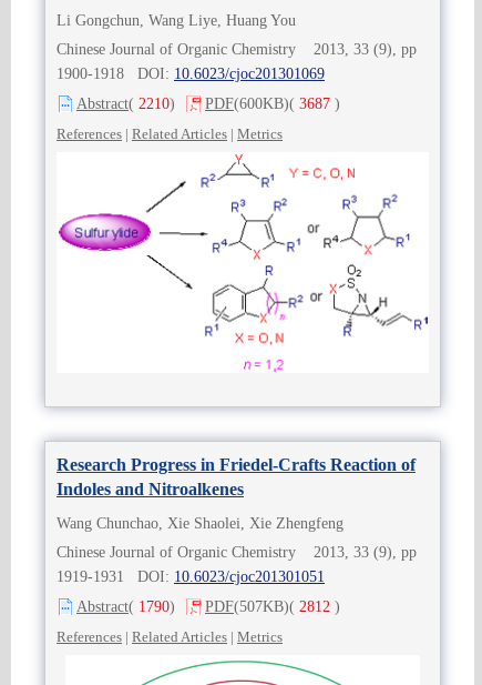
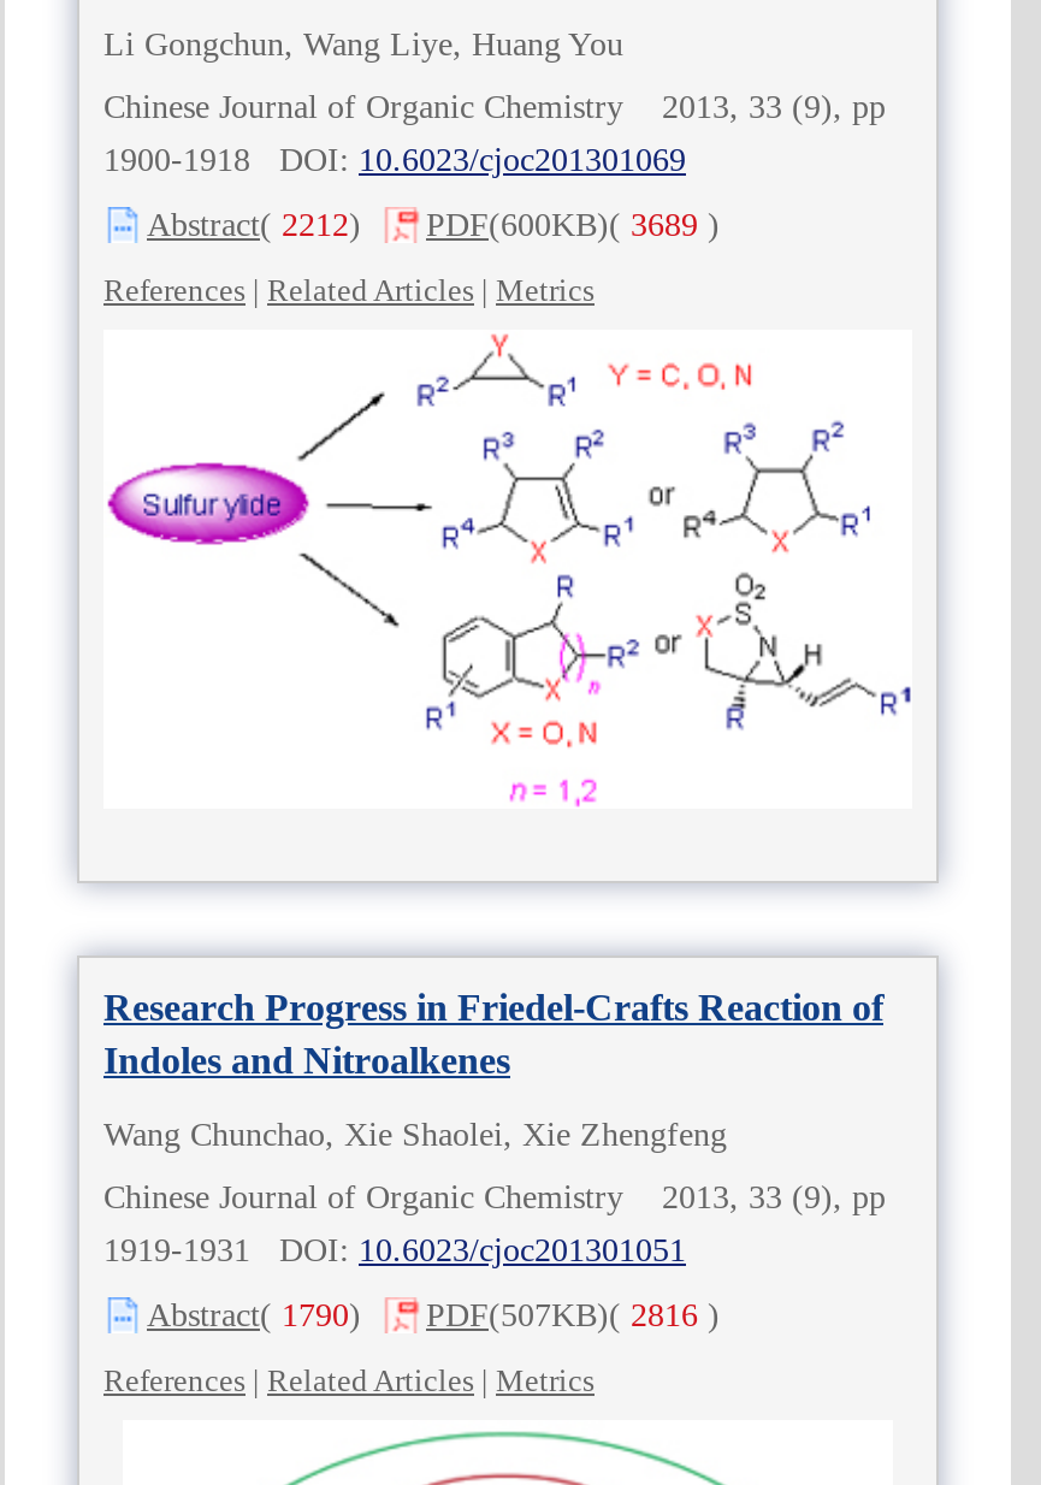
[76,95,175,112] Abstract(2210) -> [147,207,361,243] Abstract(2212)
[205,95,340,112] PDF(600KB)(3687) -> [426,207,720,243] PDF(600KB)(3689)
[76,598,340,615] Abstract(1790) PDF(507KB)(2812) -> [147,1296,720,1332] Abstract(1790) PDF(507KB)(2816)

